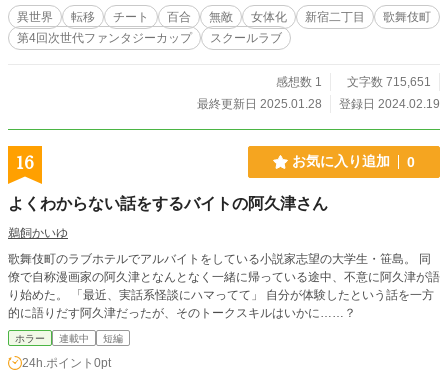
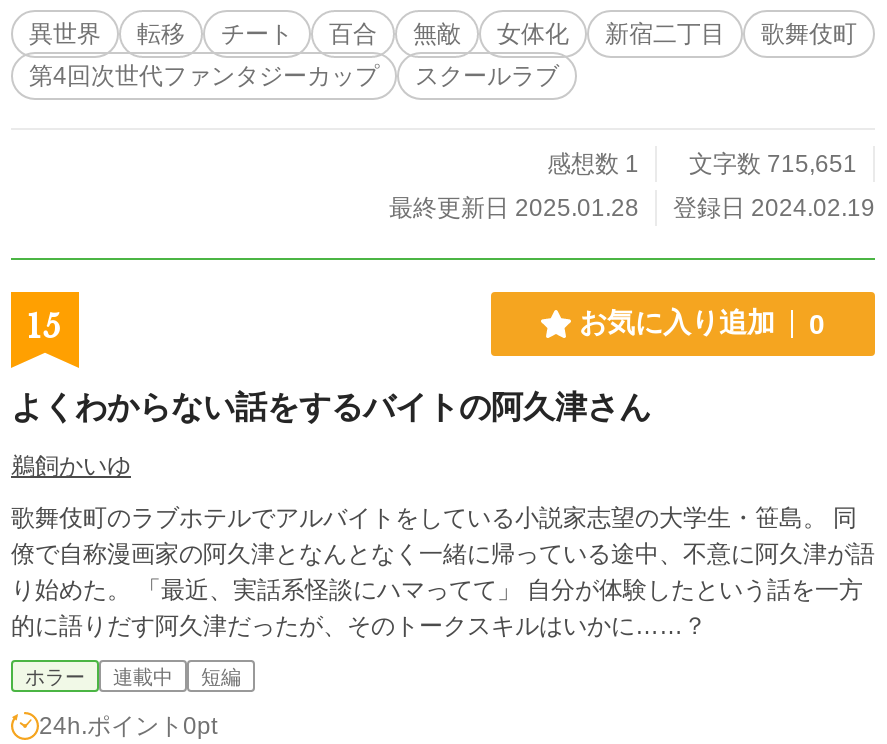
[16,153,34,173] 16 -> [27,306,63,346] 15

